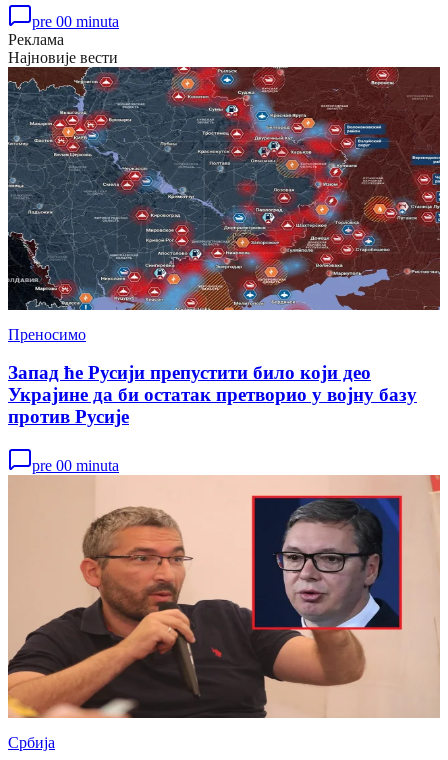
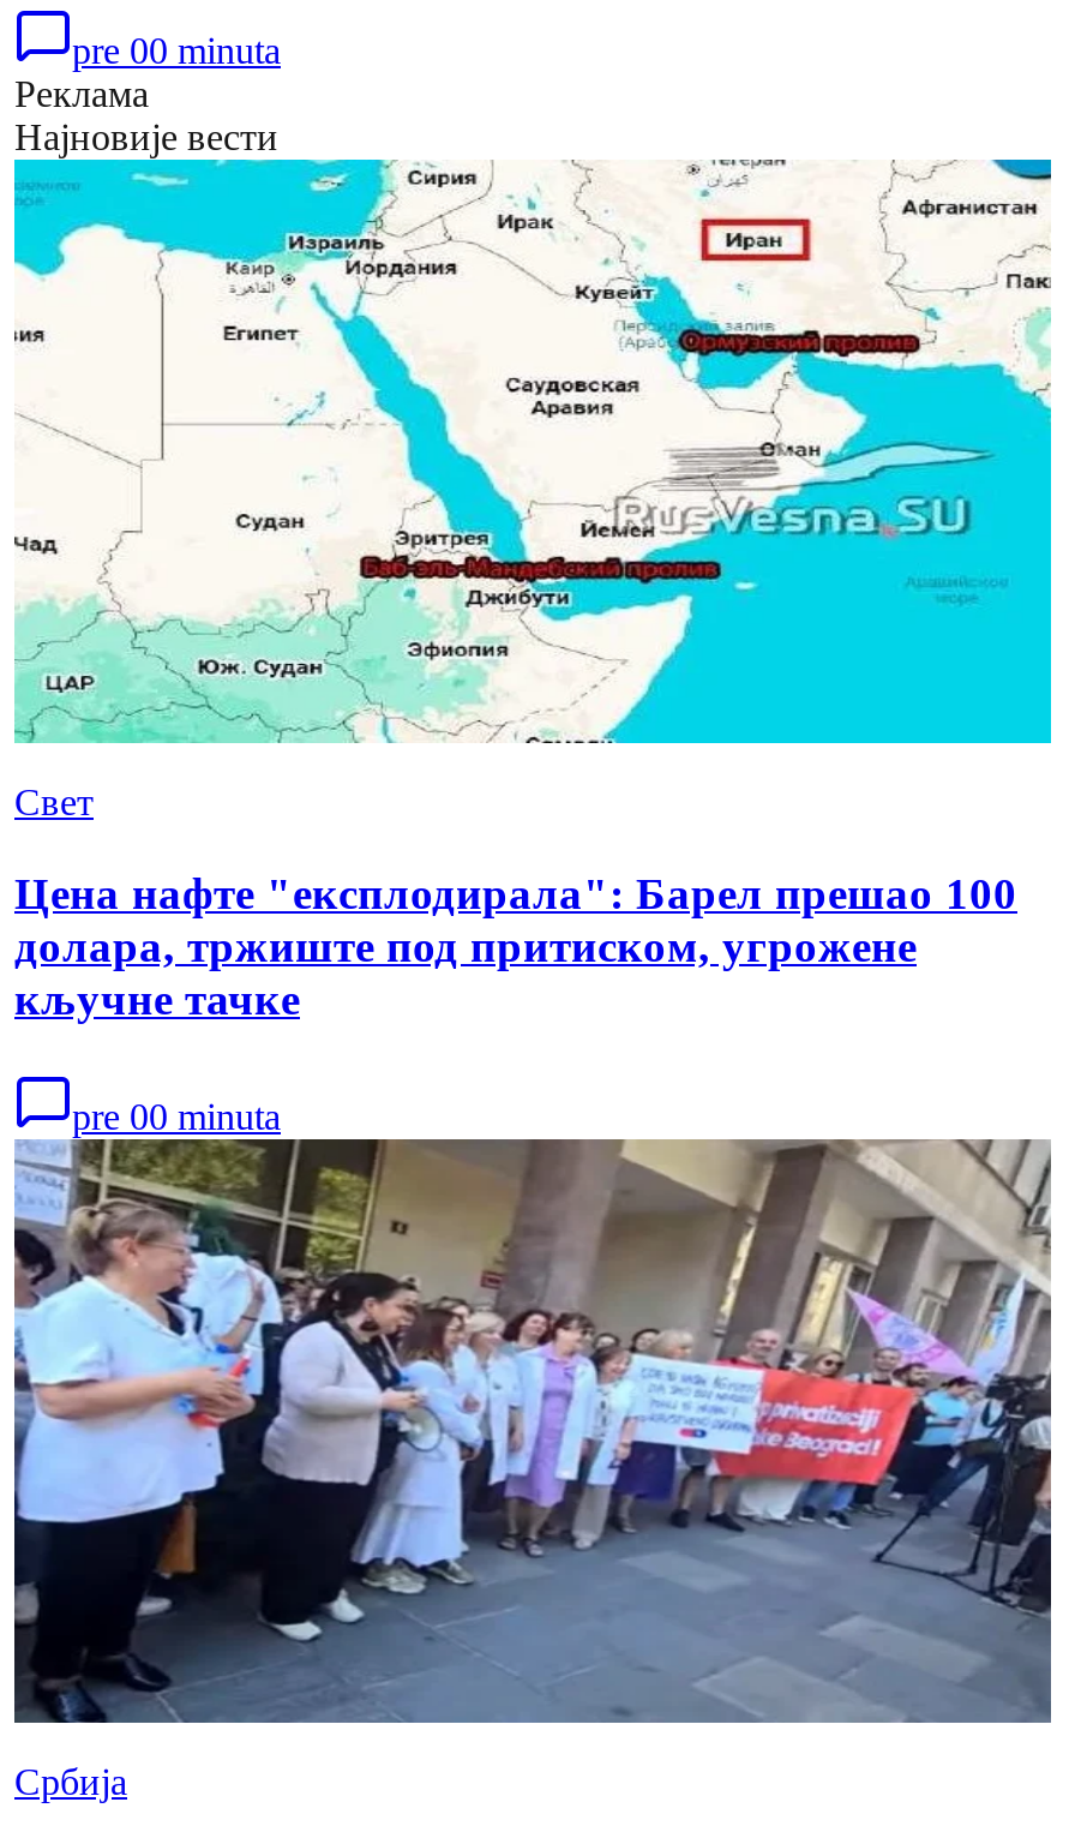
[7,66,441,343] [image] | Преносимо -> [12,157,1053,822] [image] | Свет
[8,362,417,427] Запад ће Русији препустити било који део | Украјине да би остатак претворио у војну базу | против Русије -> [14,869,1017,1025] Цена нафте "експлодирала": Барел прешао 100 | долара, тржиште под притиском, угрожене | кључне тачке
[7,475,441,719] [image] -> [12,1137,1053,1725] [image]

